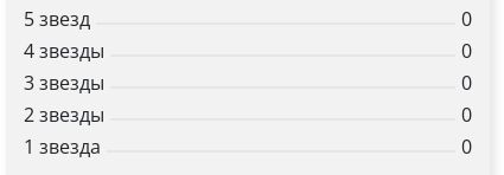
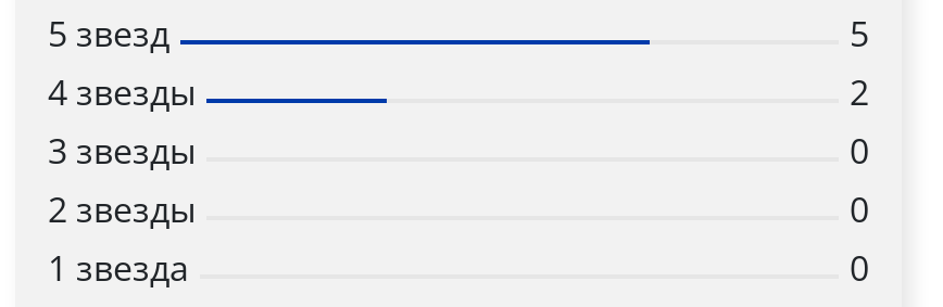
[461,6,472,32] 0 -> [850,10,869,58] 5
[461,38,472,64] 0 -> [850,69,869,117] 2
[24,134,101,160] 1 звездa -> [48,245,189,292] 1 звезда

